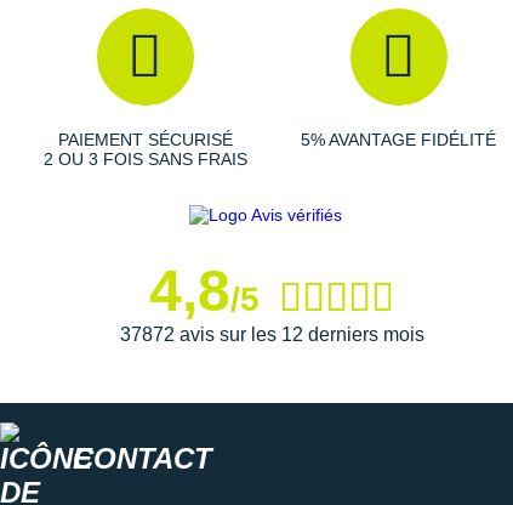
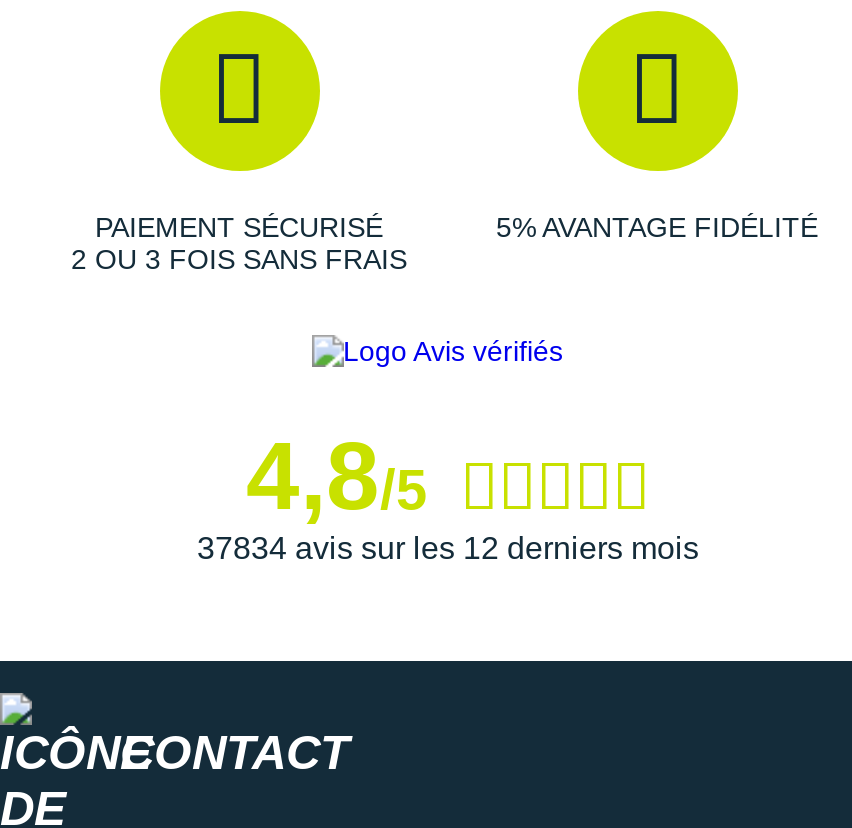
[119,324,424,344] 37872 avis sur les 12 derniers mois -> [197,530,699,564] 37834 avis sur les 12 derniers mois

